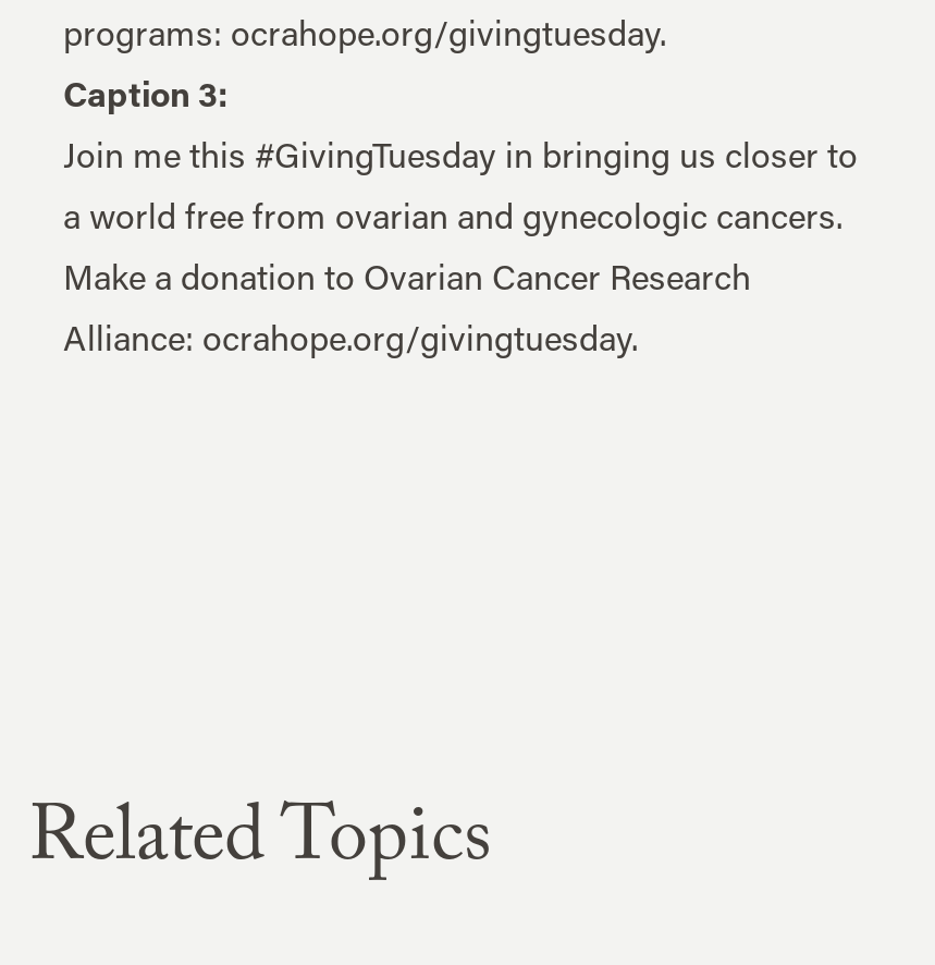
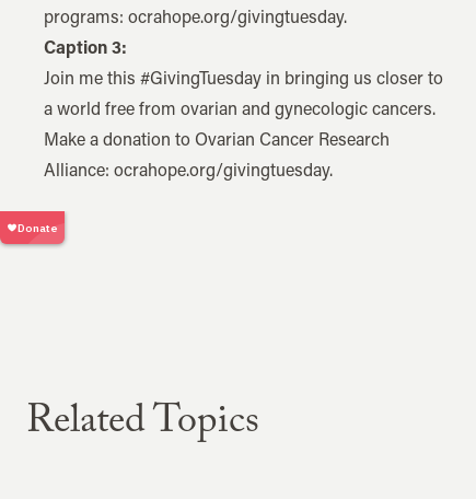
none -> [3,210,67,247] [image]

